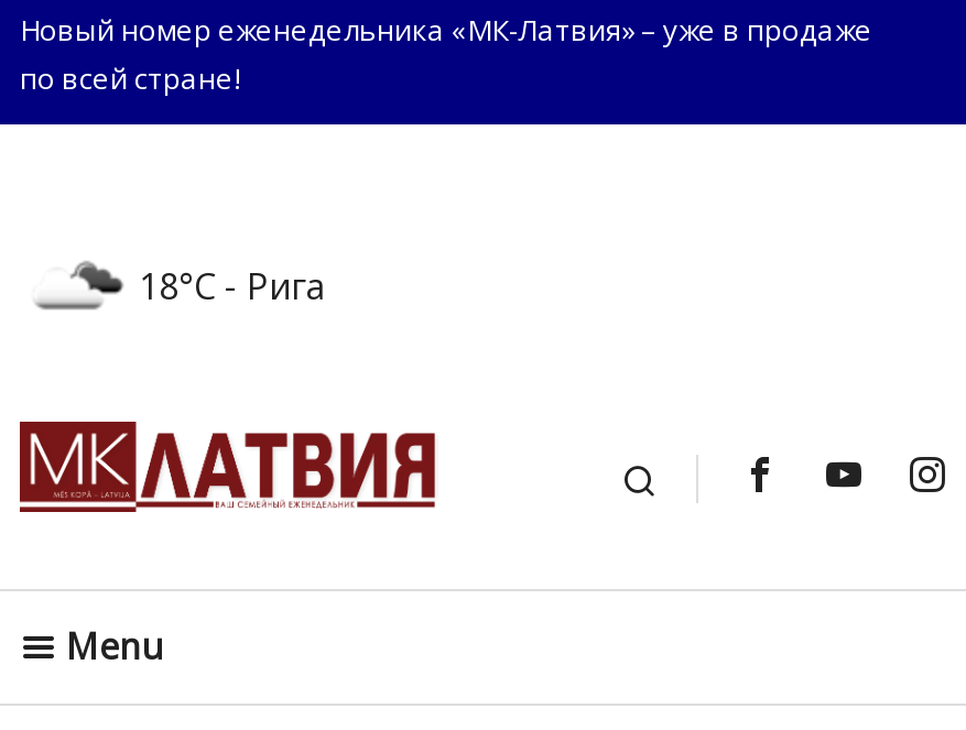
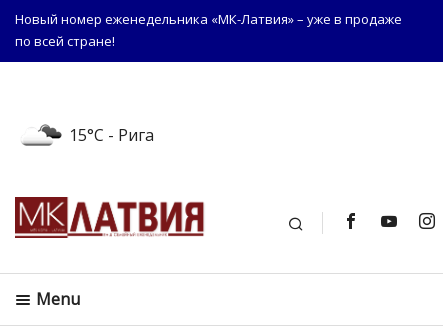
[130,262,326,310] 18°C - Рига -> [65,124,154,146] 15°C - Рига

